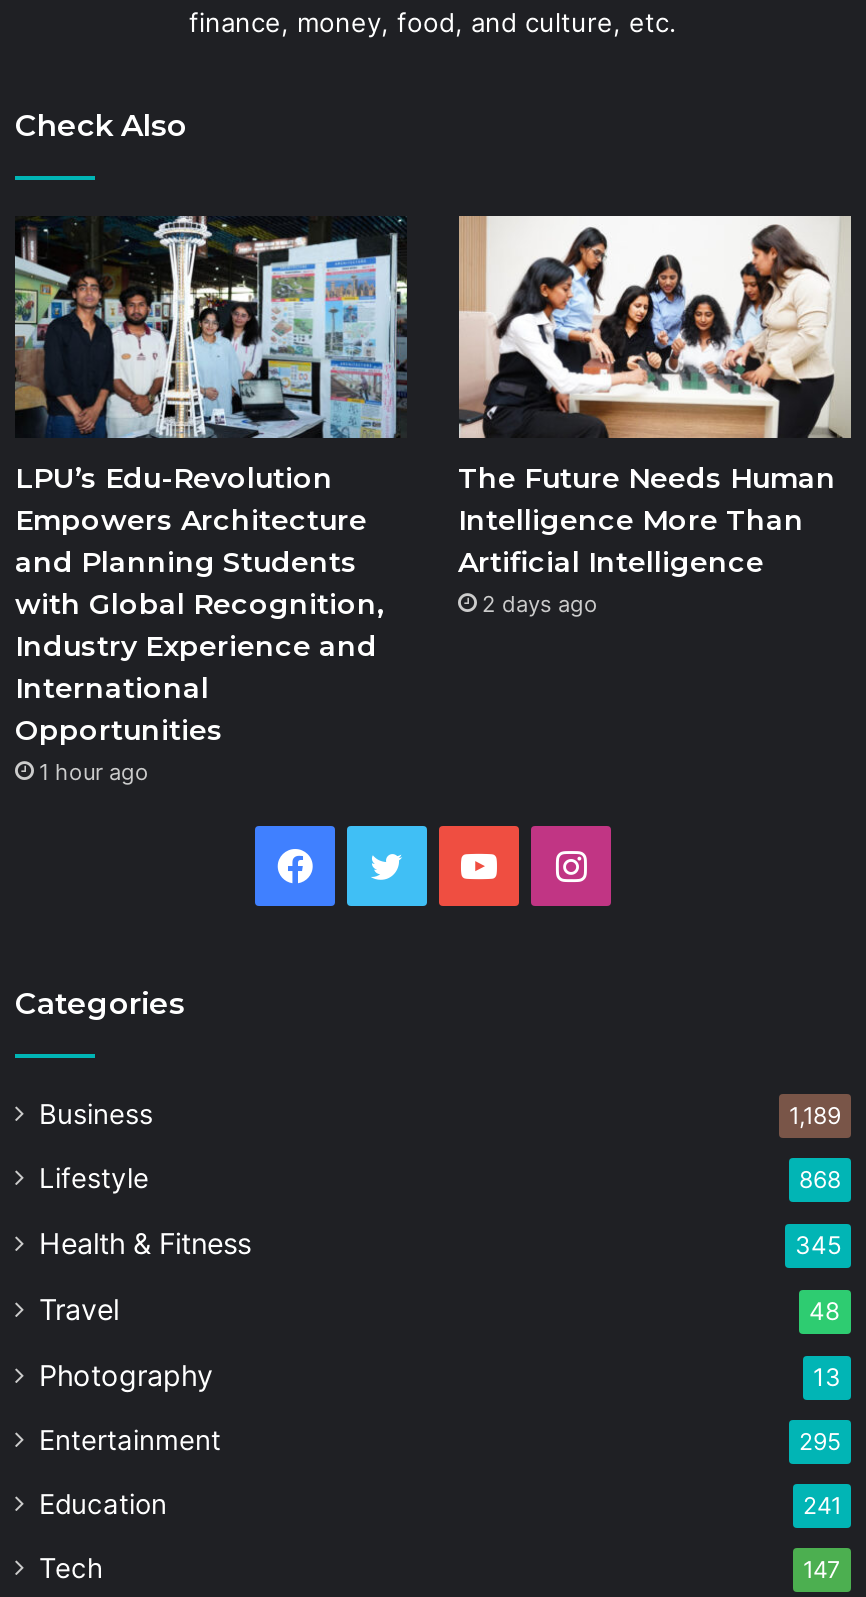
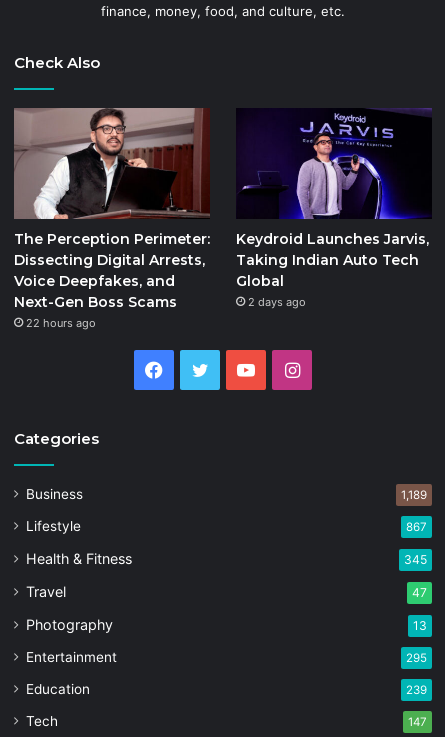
[15,216,409,785] [image] | LPU’s Edu-Revolution | Empowers Architecture | and Planning Students | with Global Recognition, | Industry Experience and | International | Opportunities | 1 hour ago -> [13,107,210,329] [image] | The Perception Perimeter: | Dissecting Digital Arrests, | Voice Deepfakes, and | Next-Gen Boss Scams | 22 hours ago
[457,214,853,579] [image] | The Future Needs Human | Intelligence More Than | Artificial Intelligence -> [235,108,432,289] [image] | Keydroid Launches Jarvis, | Taking Indian Auto Tech | Global
[799,1165,841,1193] 868 -> [406,519,427,533] 867
[809,1295,841,1325] 48 -> [412,584,427,599] 47
[803,1491,841,1519] 241 -> [406,682,427,696] 239

